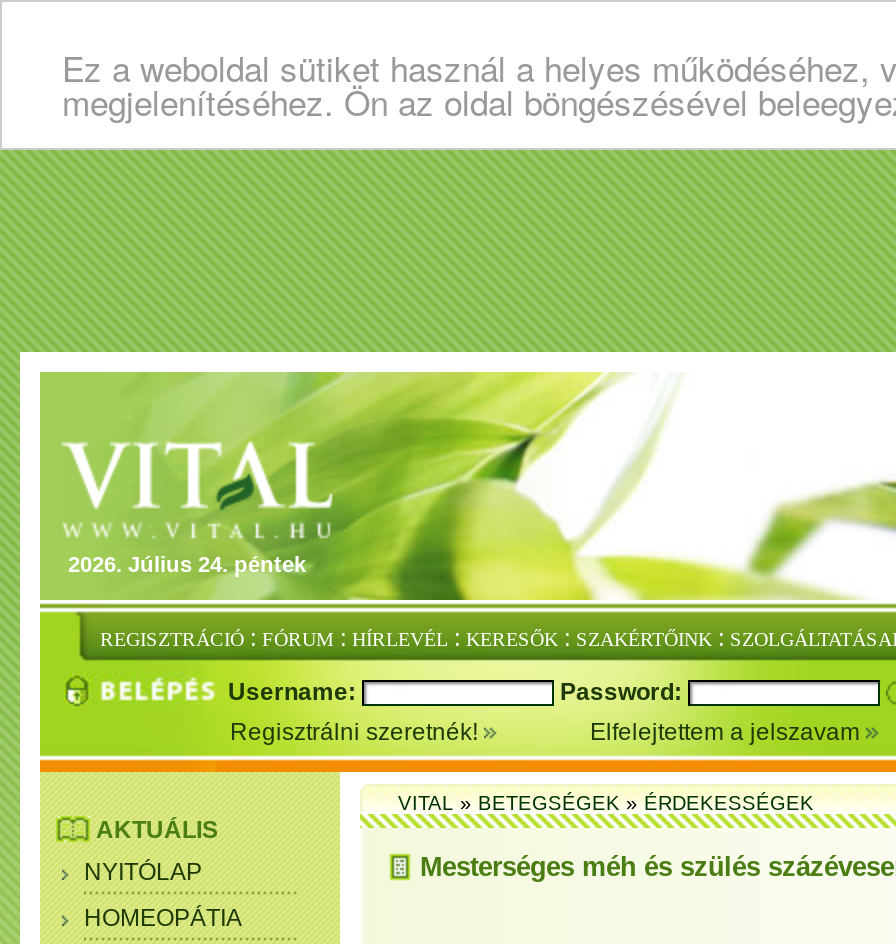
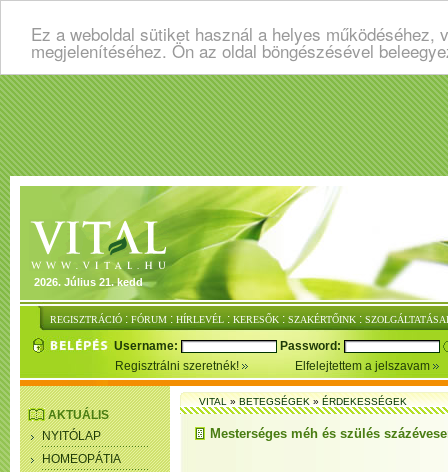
[68,552,306,576] 2026. Július 24. péntek -> [34,276,143,288] 2026. Július 21. kedd

